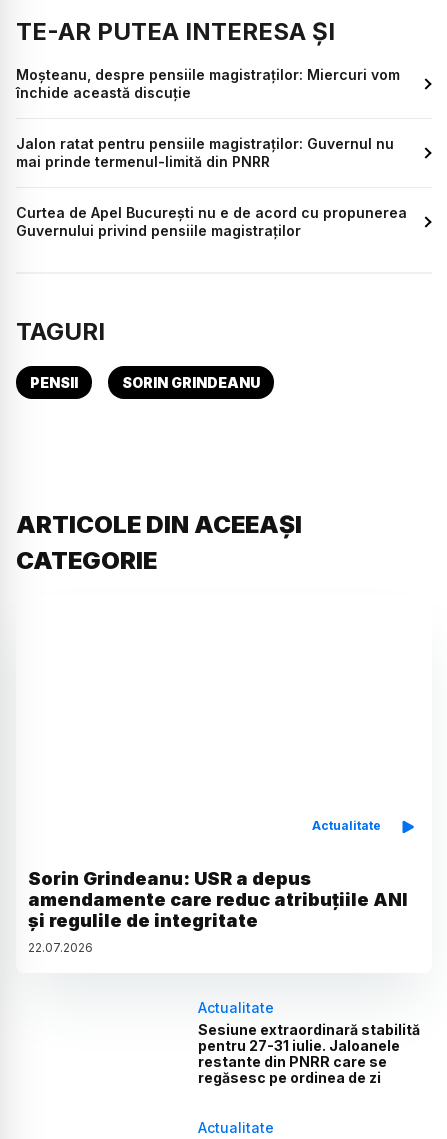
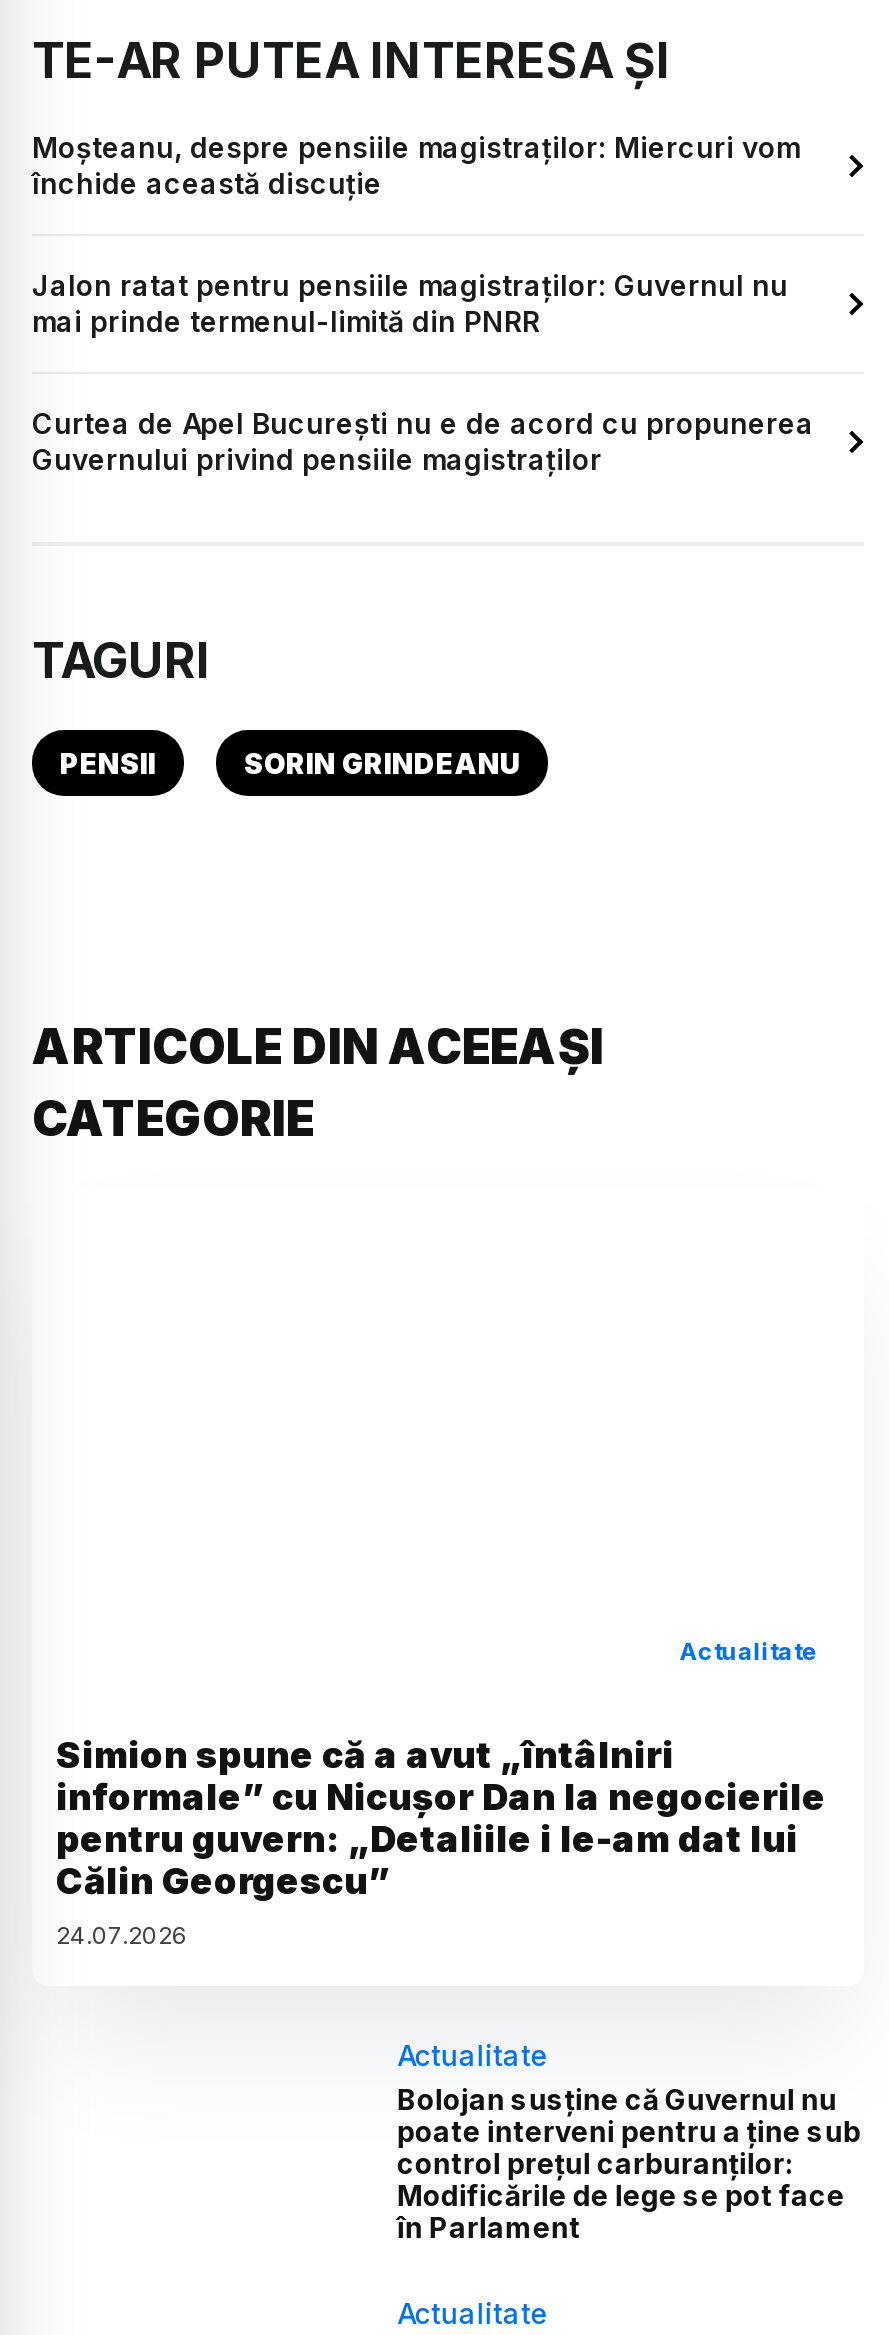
[28,868,407,955] Sorin Grindeanu: USR a depus | amendamente care reduc atribuțiile ANI | și regulile de integritate | 22.07.2026 -> [56,1733,826,1949] Simion spune că a avut „întâlniri | informale” cu Nicușor Dan la negocierile | pentru guvern: „Detaliile i le-am dat lui | Călin Georgescu” | 24.07.2026
[198,1021,420,1086] Sesiune extraordinară stabilită | pentru 27-31 iulie. Jaloanele | restante din PNRR care se | regăsesc pe ordinea de zi -> [397,2081,861,2243] Bolojan susține că Guvernul nu | poate interveni pentru a ține sub | control prețul carburanților: | Modificările de lege se pot face | în Parlament

